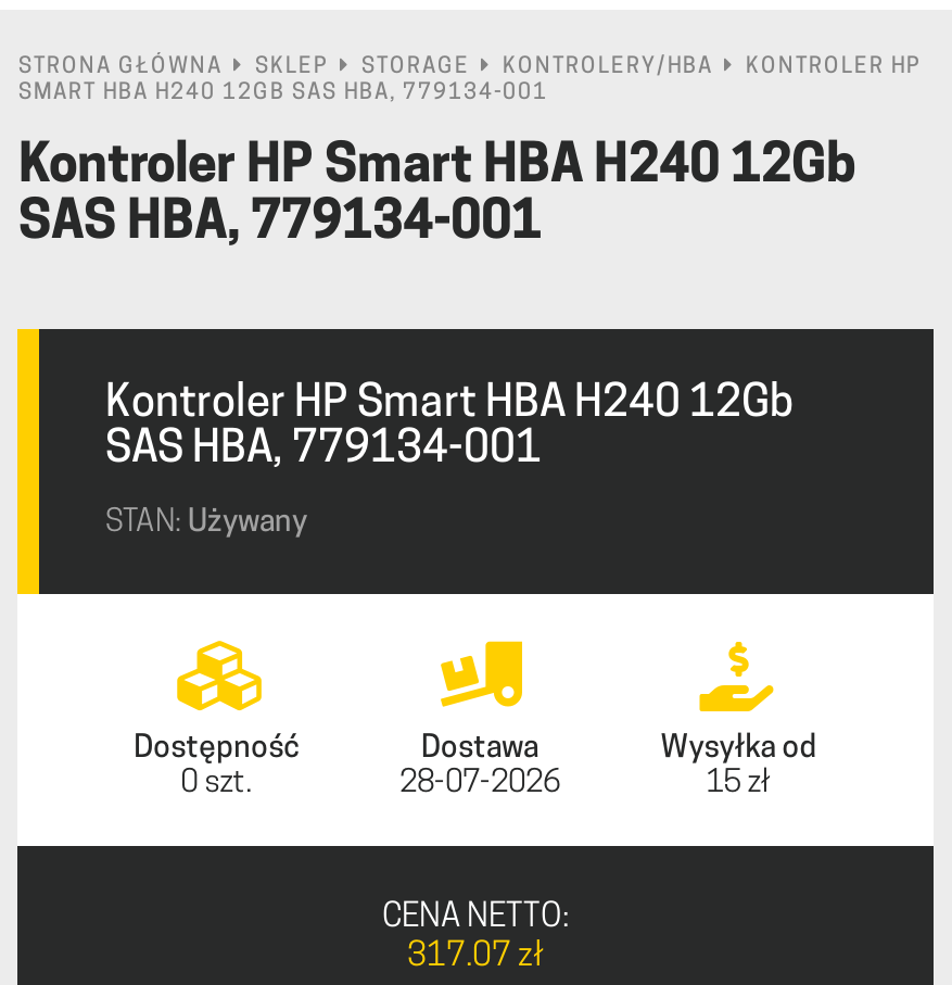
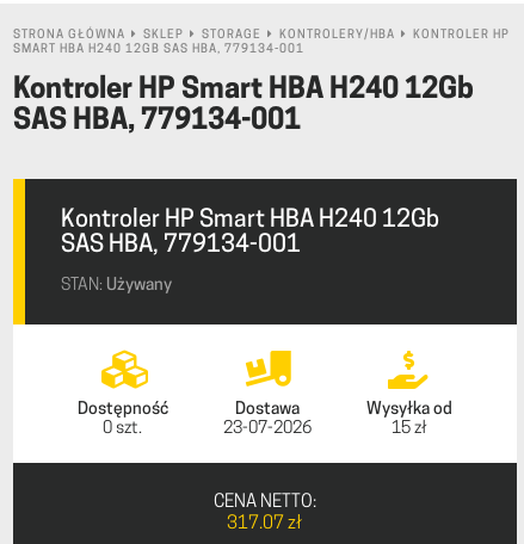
[399,768,560,800] 28-07-2026 -> [223,420,312,438] 23-07-2026

